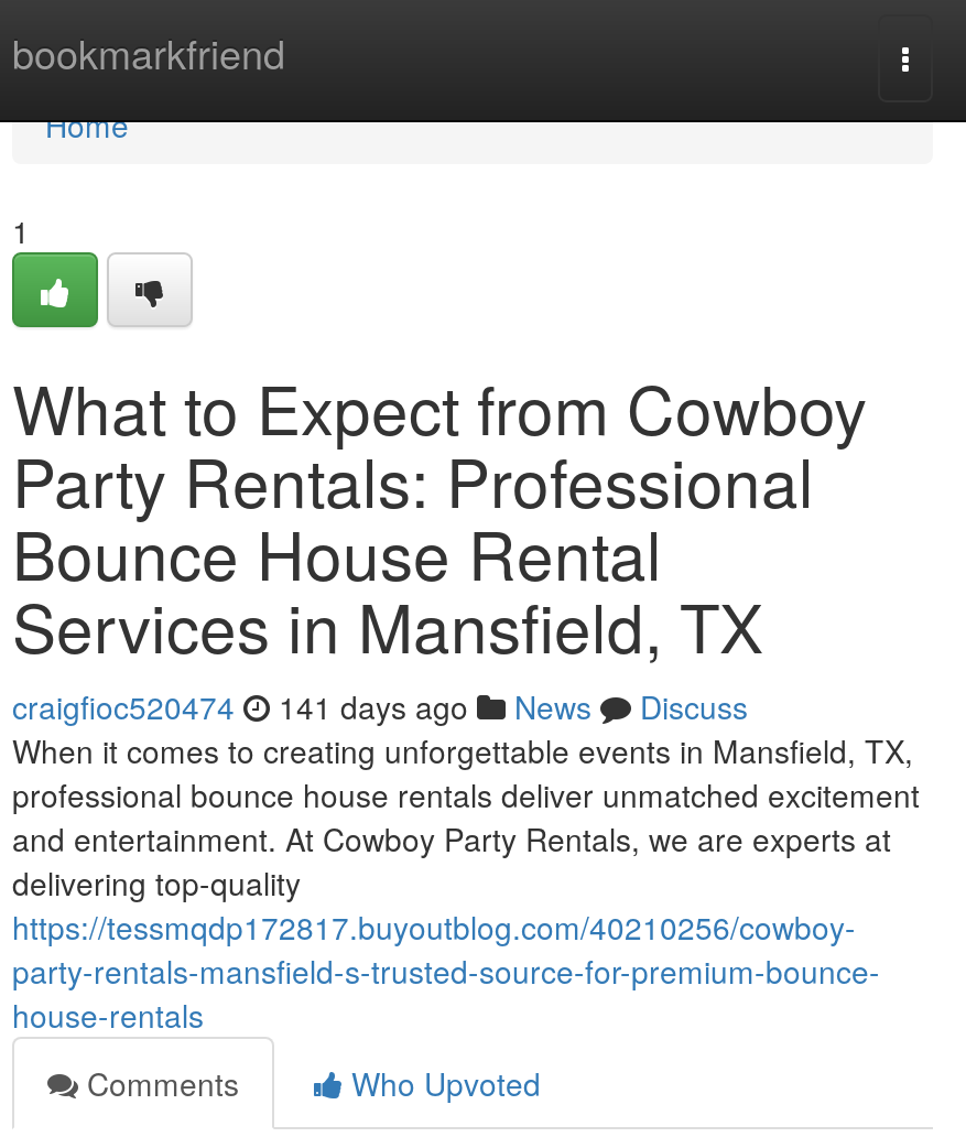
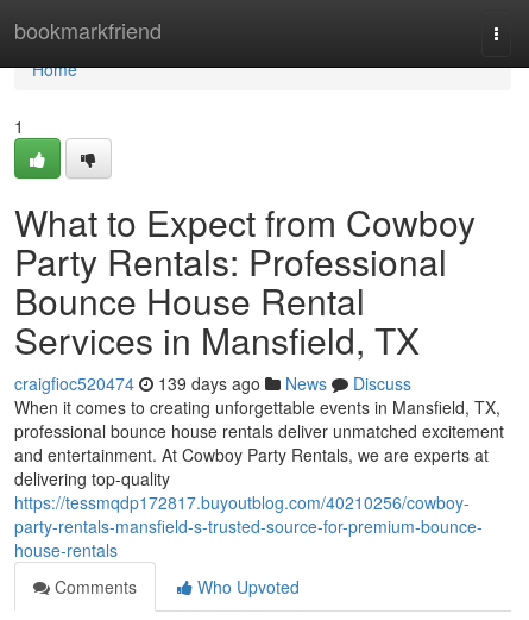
[12,684,748,728] craigfioc520474 141 days ago News Discuss -> [14,371,411,395] craigfioc520474 139 days ago News Discuss

